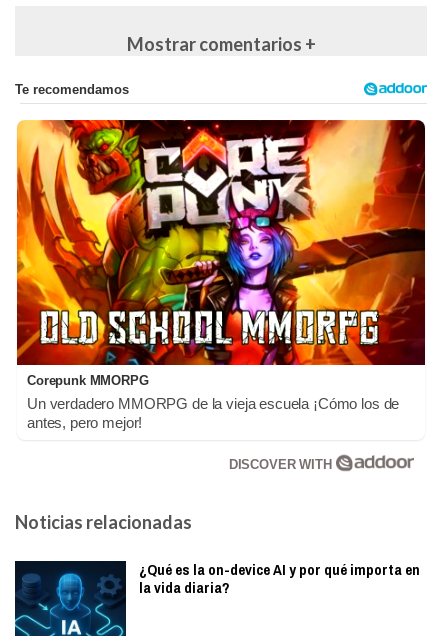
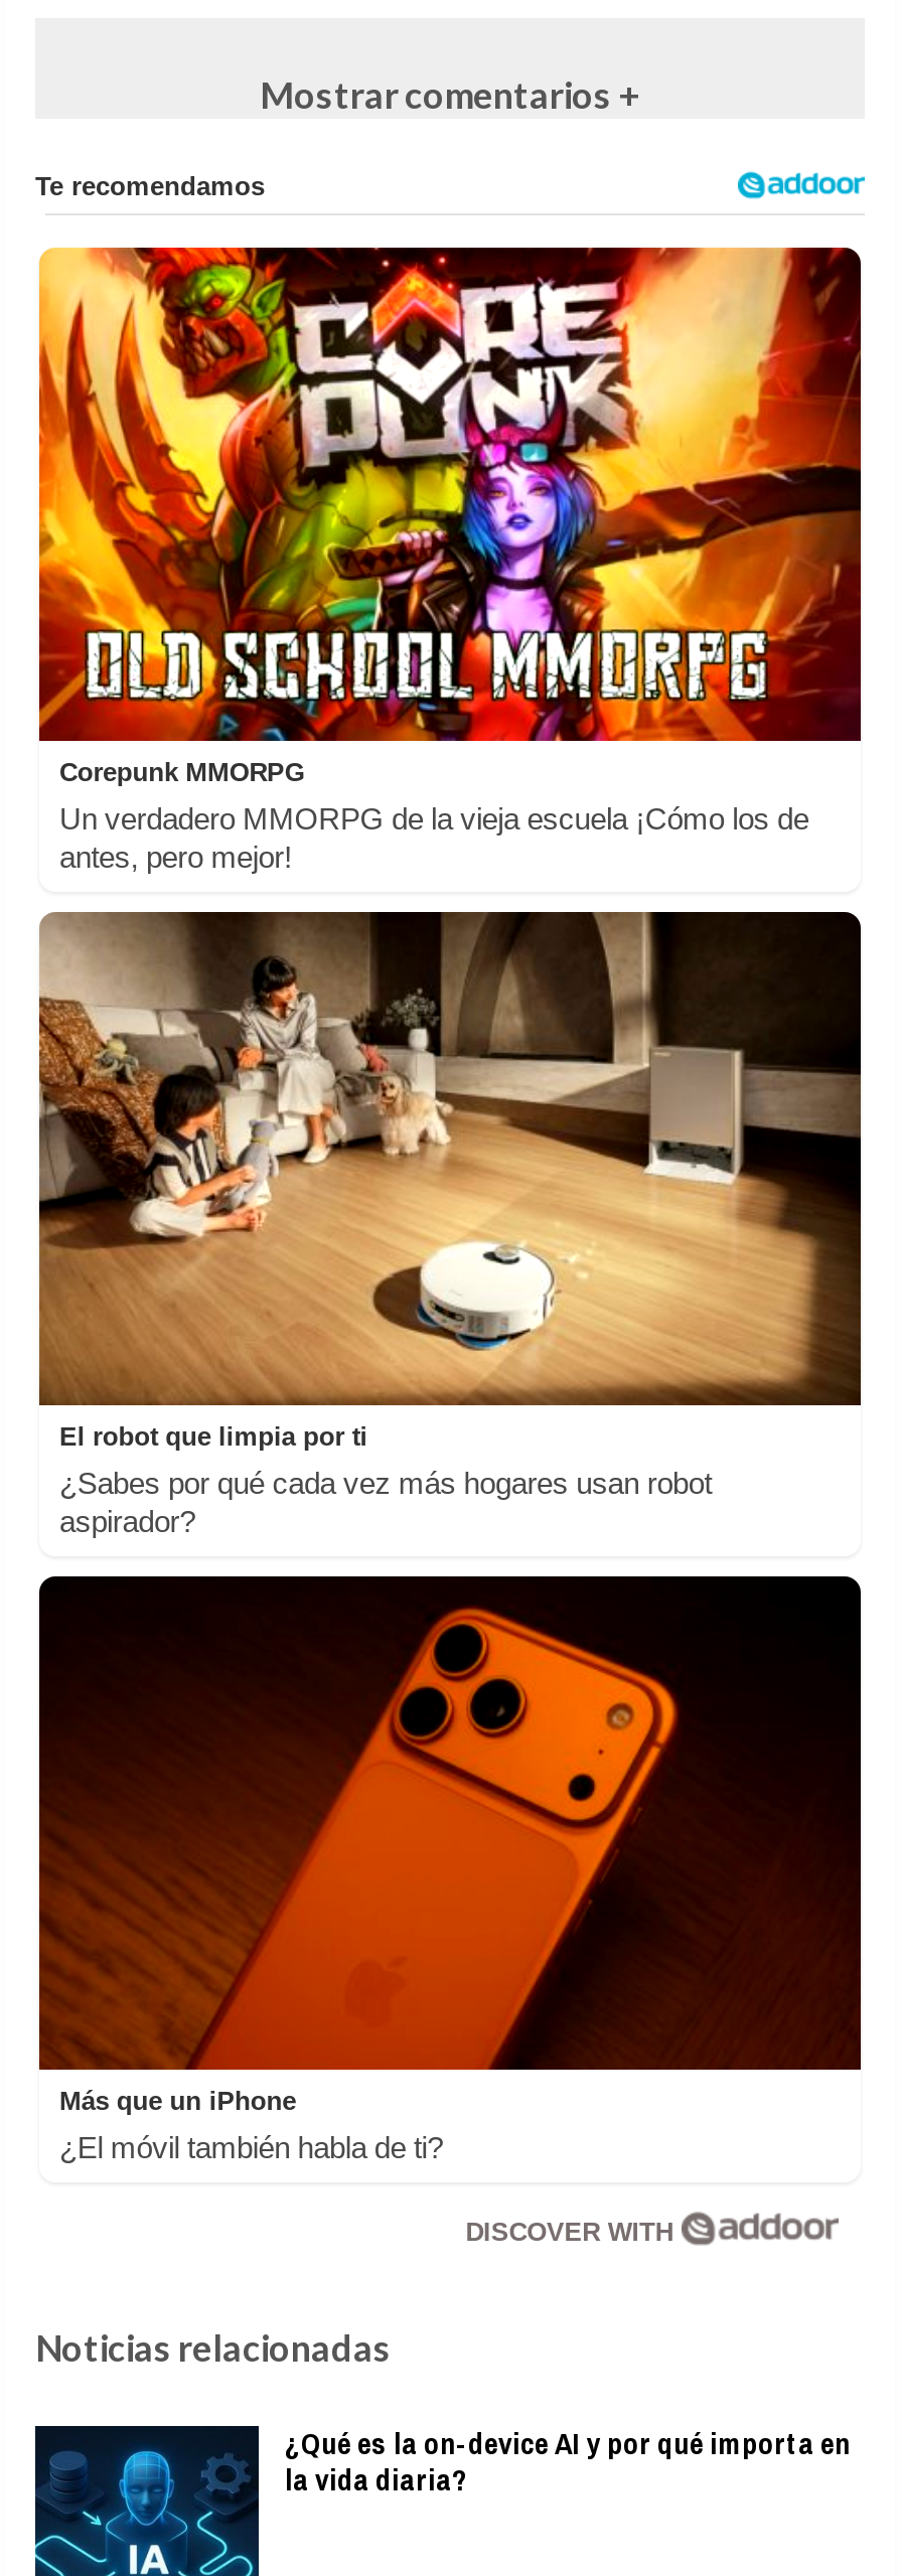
none -> [37,910,863,1538] [image] | El robot que limpia por ti | ¿Sabes por qué cada vez más hogares usan robot | aspirador?
none -> [37,1538,863,2163] [image] | Más que un iPhone | ¿El móvil también habla de ti?

